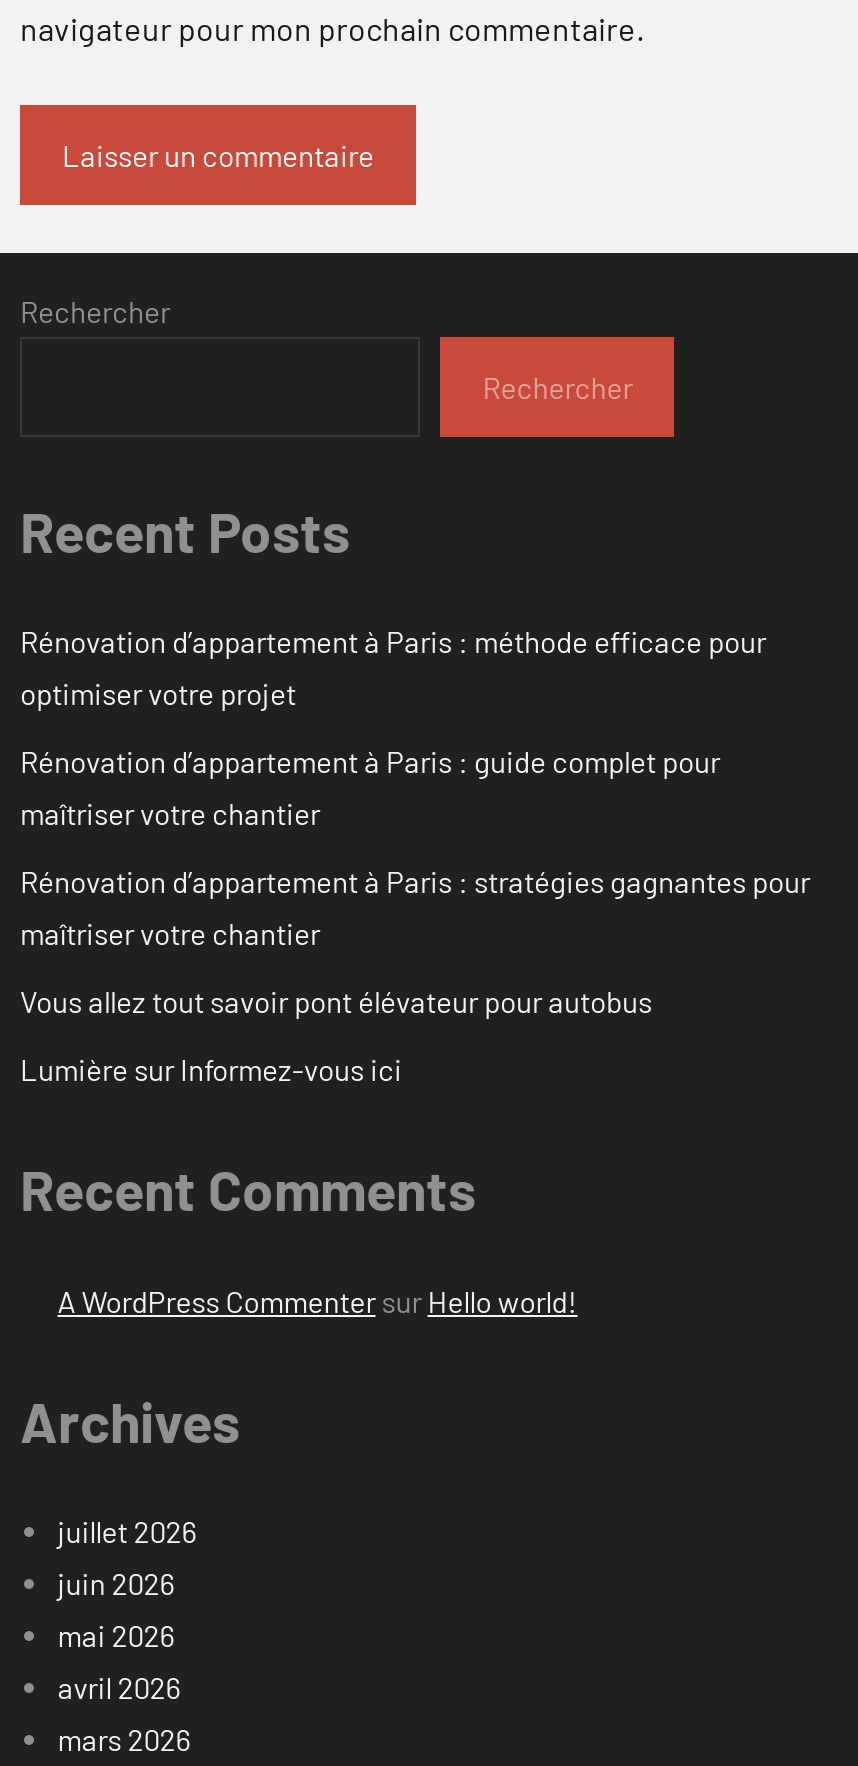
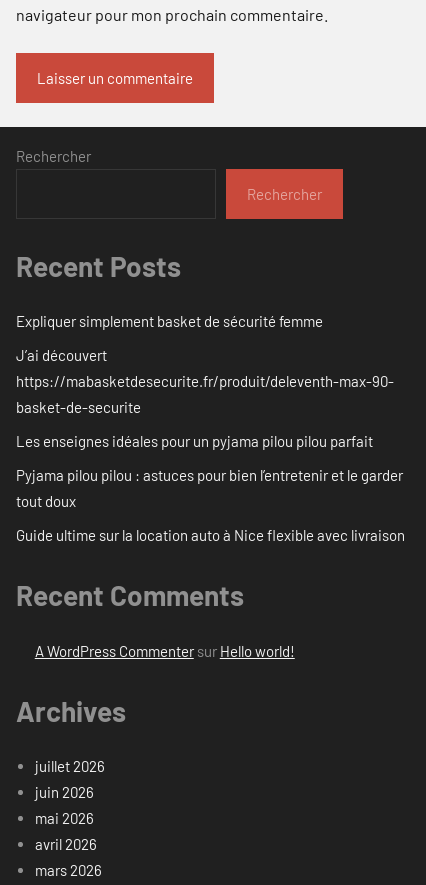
[20,624,766,712] Rénovation d’appartement à Paris : méthode efficace pour | optimiser votre projet -> [16,312,323,330] Expliquer simplement basket de sécurité femme
[20,744,720,832] Rénovation d’appartement à Paris : guide complet pour | maîtriser votre chantier -> [16,346,394,416] J’ai découvert | https://mabasketdesecurite.fr/produit/deleventh-max-90- | basket-de-securite
[20,864,810,952] Rénovation d’appartement à Paris : stratégies gagnantes pour | maîtriser votre chantier -> [16,432,373,450] Les enseignes idéales pour un pyjama pilou pilou parfait
[20,984,652,1020] Vous allez tout savoir pont élévateur pour autobus -> [16,466,403,510] Pyjama pilou pilou : astuces pour bien l’entretenir et le garder | tout doux
[20,1052,402,1088] Lumière sur Informez-vous ici -> [16,526,405,544] Guide ultime sur la location auto à Nice flexible avec livraison

